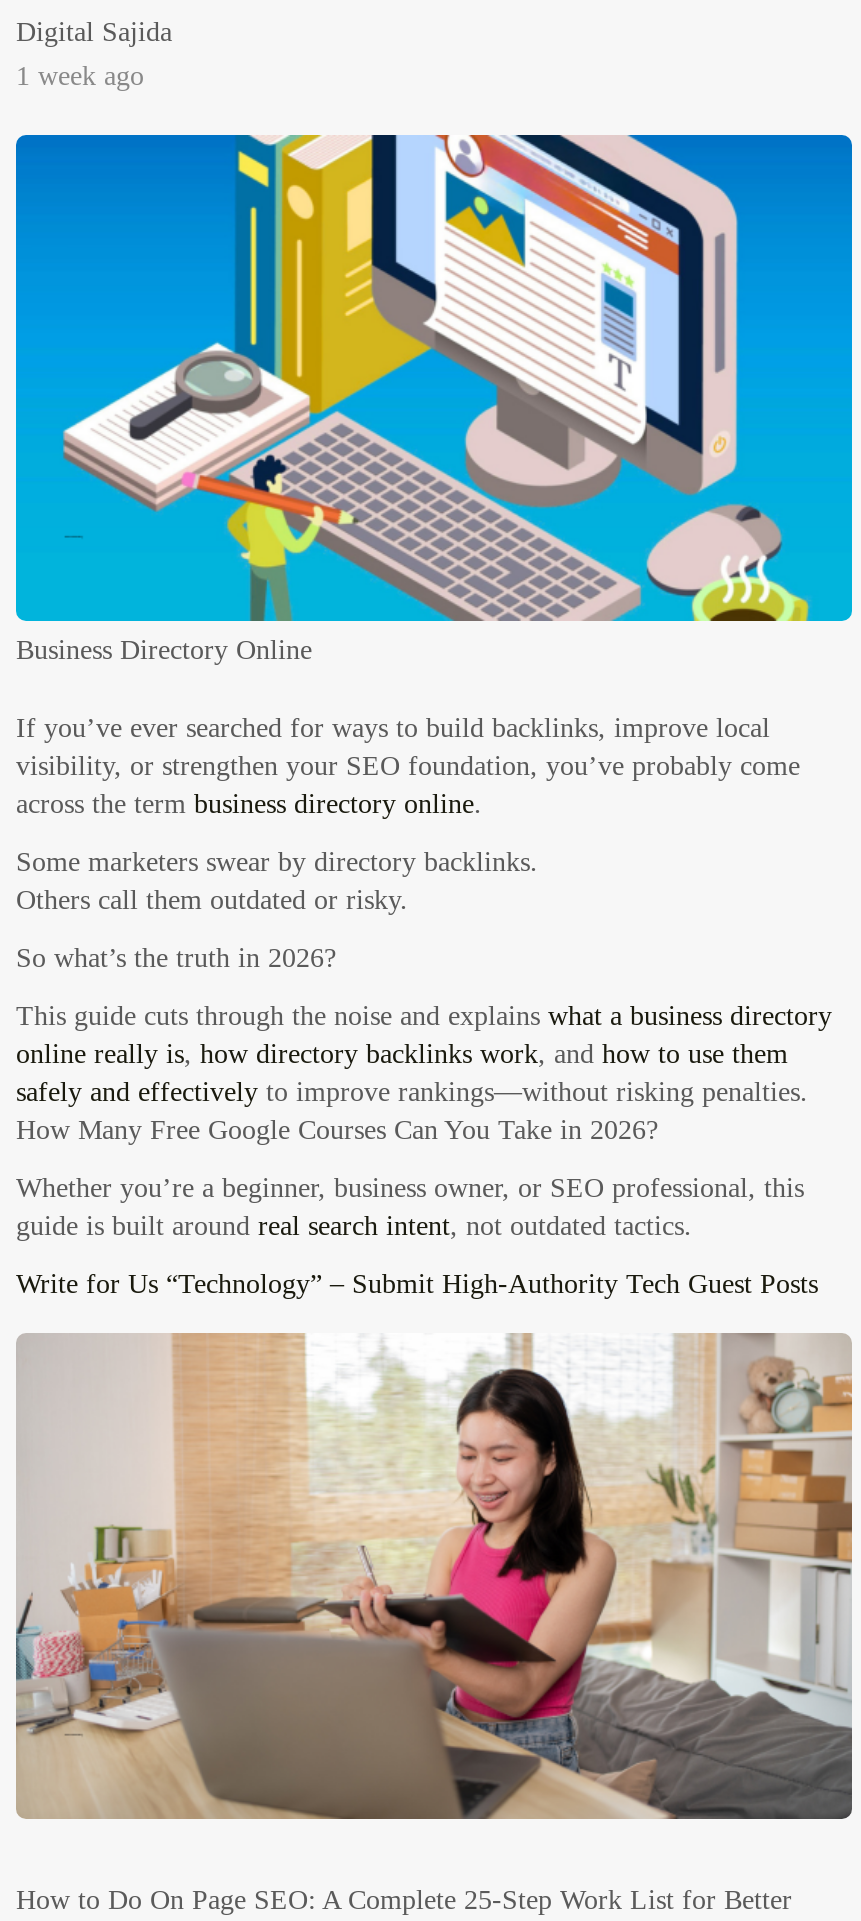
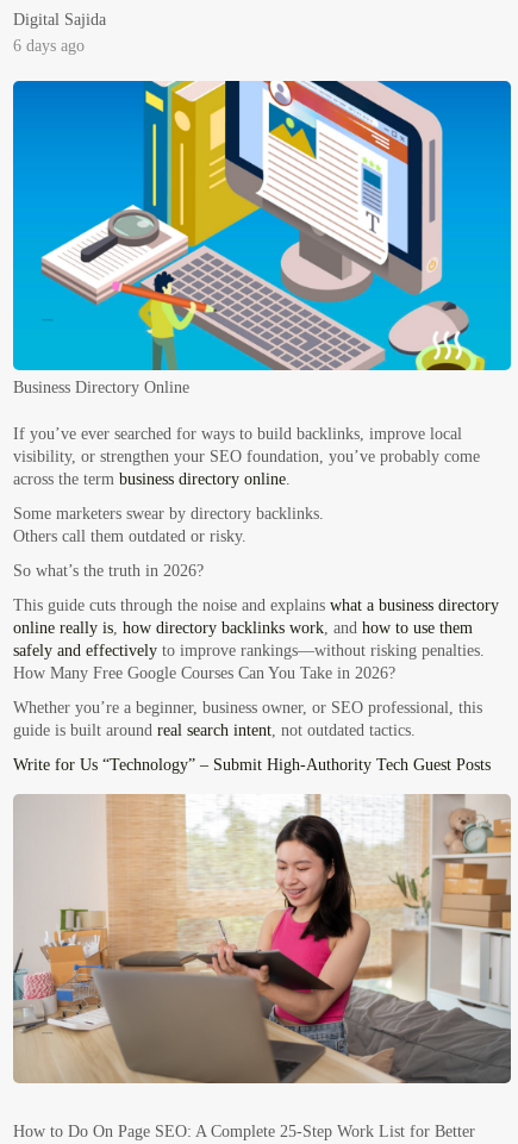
[16,61,144,91] 1 week ago -> [13,37,85,55] 6 days ago

